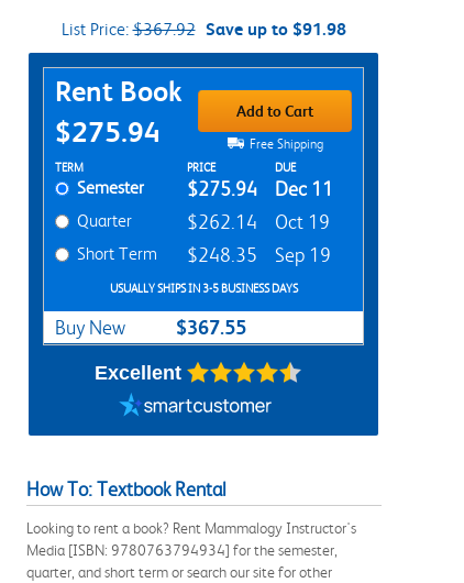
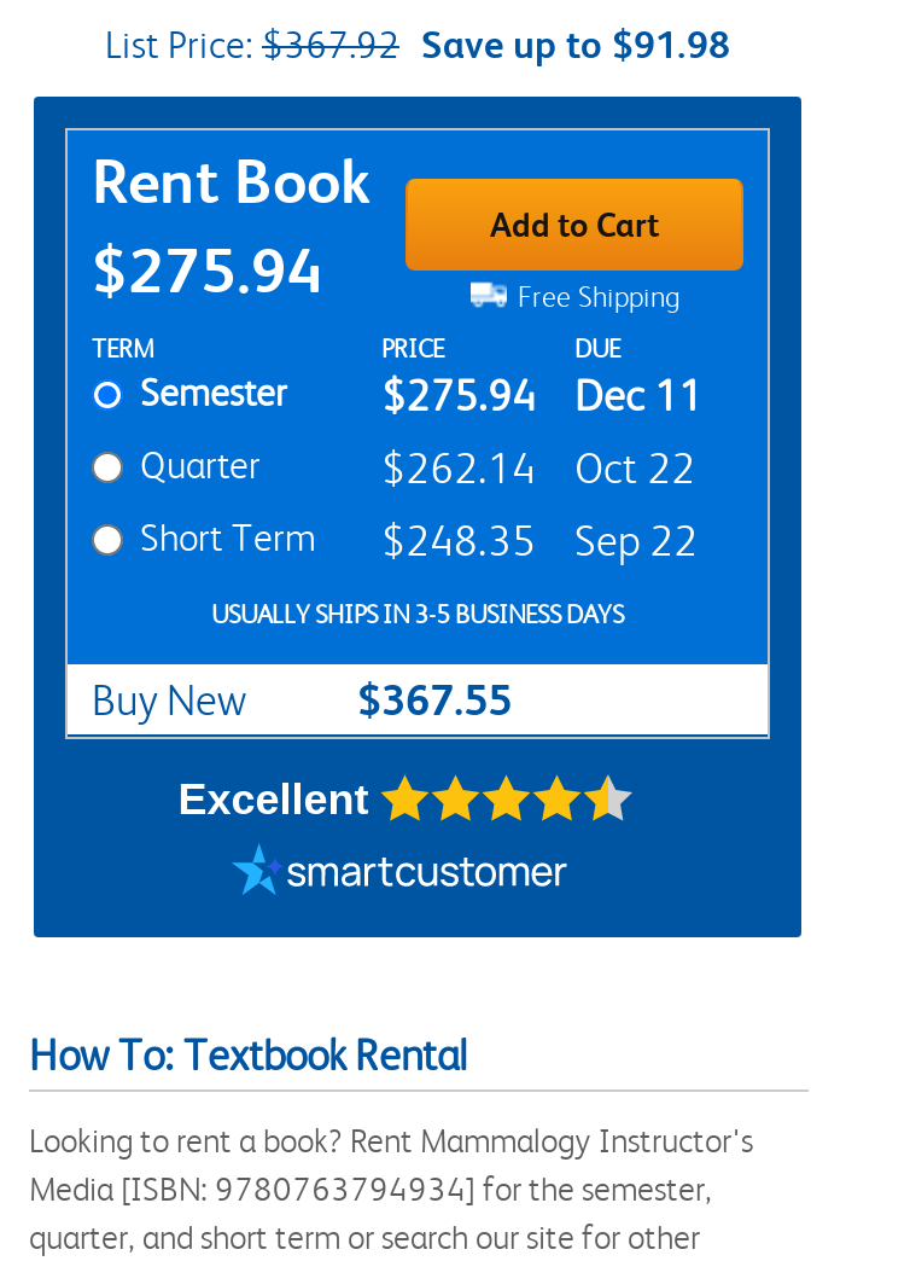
[187,211,330,233] $262.14 Oct 19 -> [381,444,695,492] $262.14 Oct 22
[77,243,331,266] Short Term $248.35 Sep 19 -> [140,514,698,565] Short Term $248.35 Sep 22

